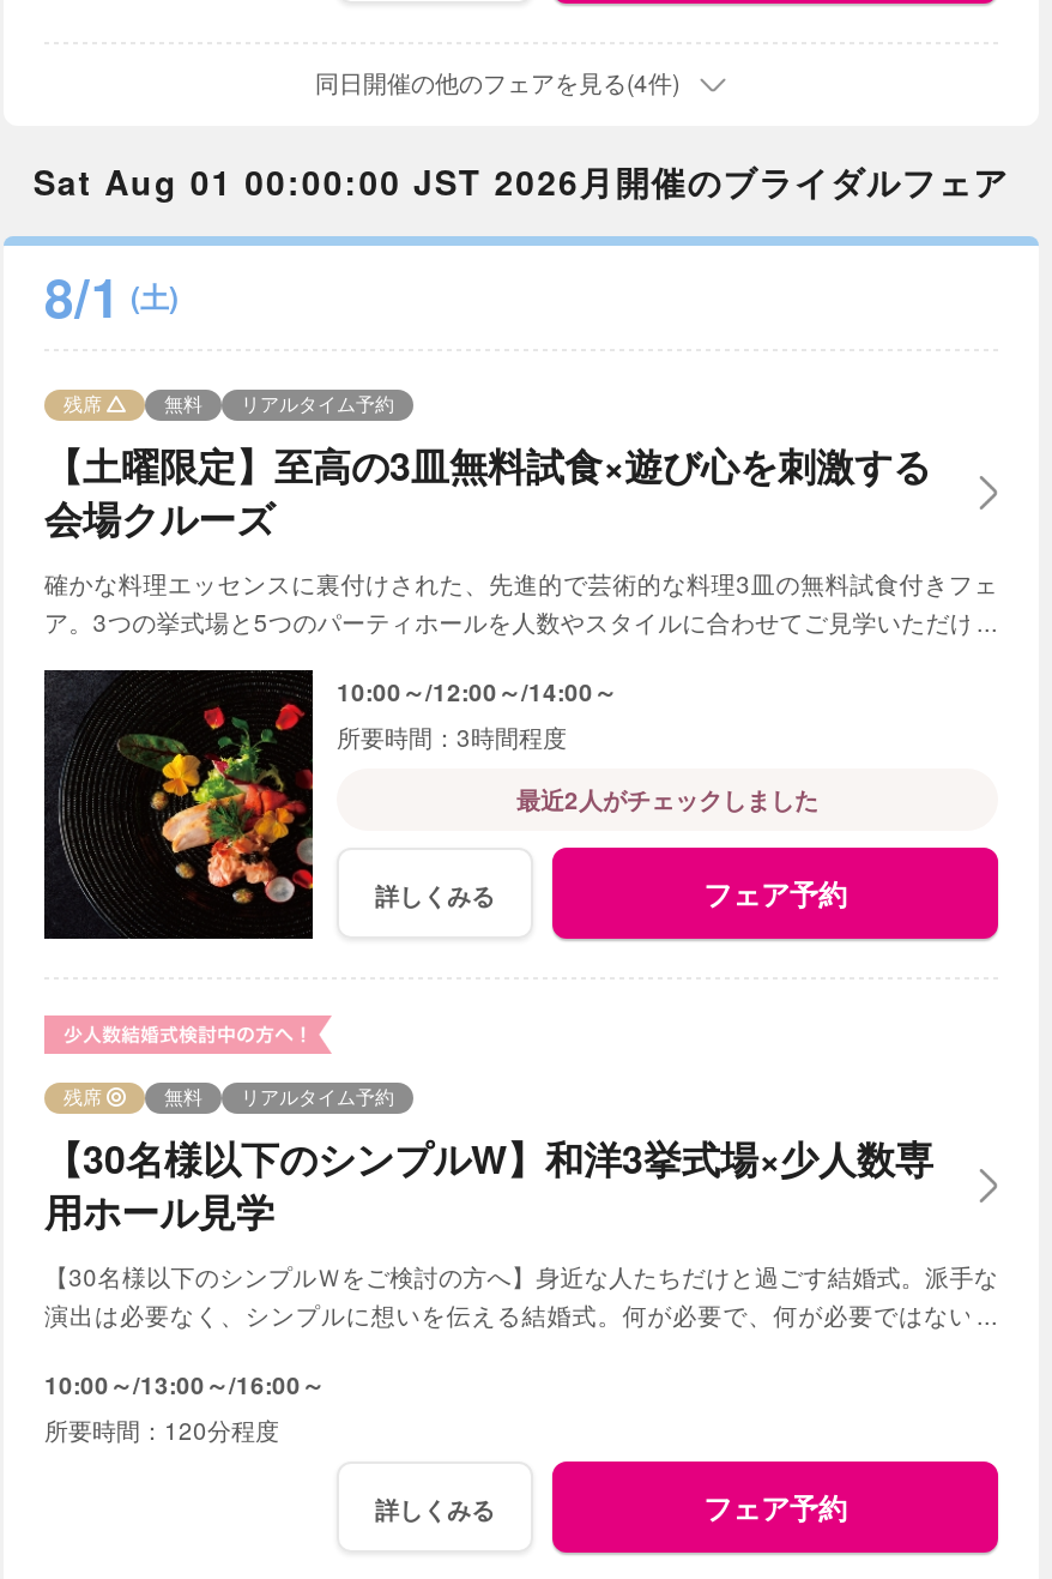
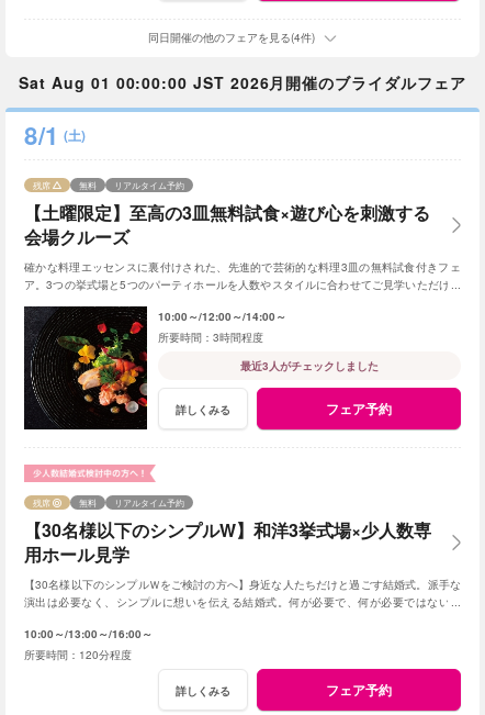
[516,782,818,816] 最近2人がチェックしました -> [240,358,379,374] 最近3人がチェックしました

